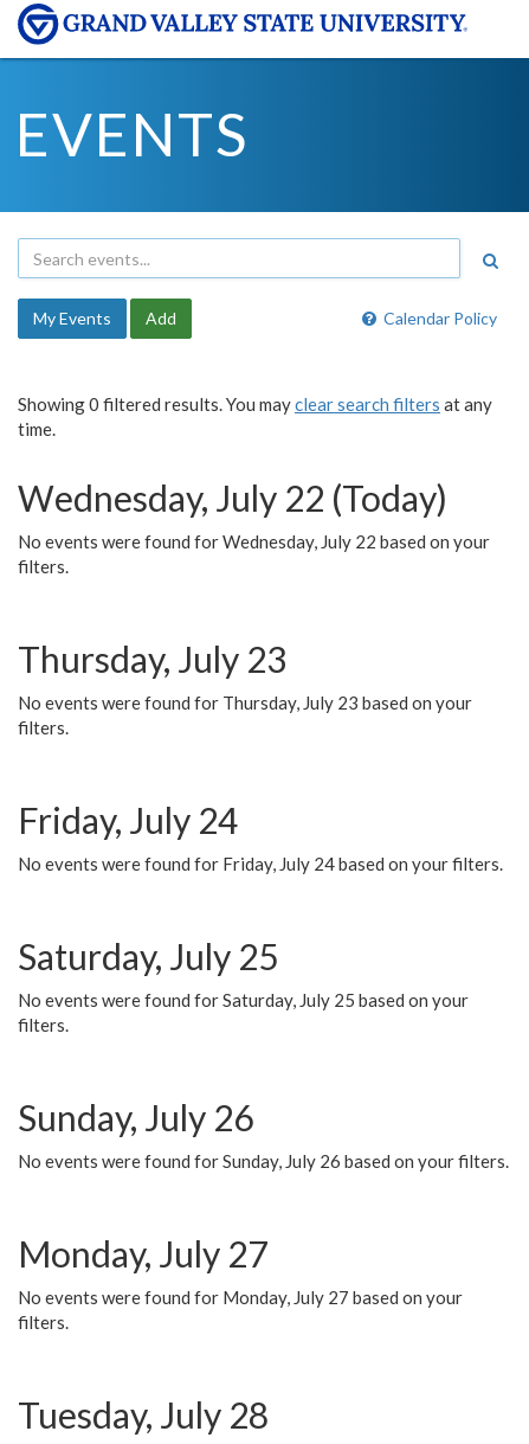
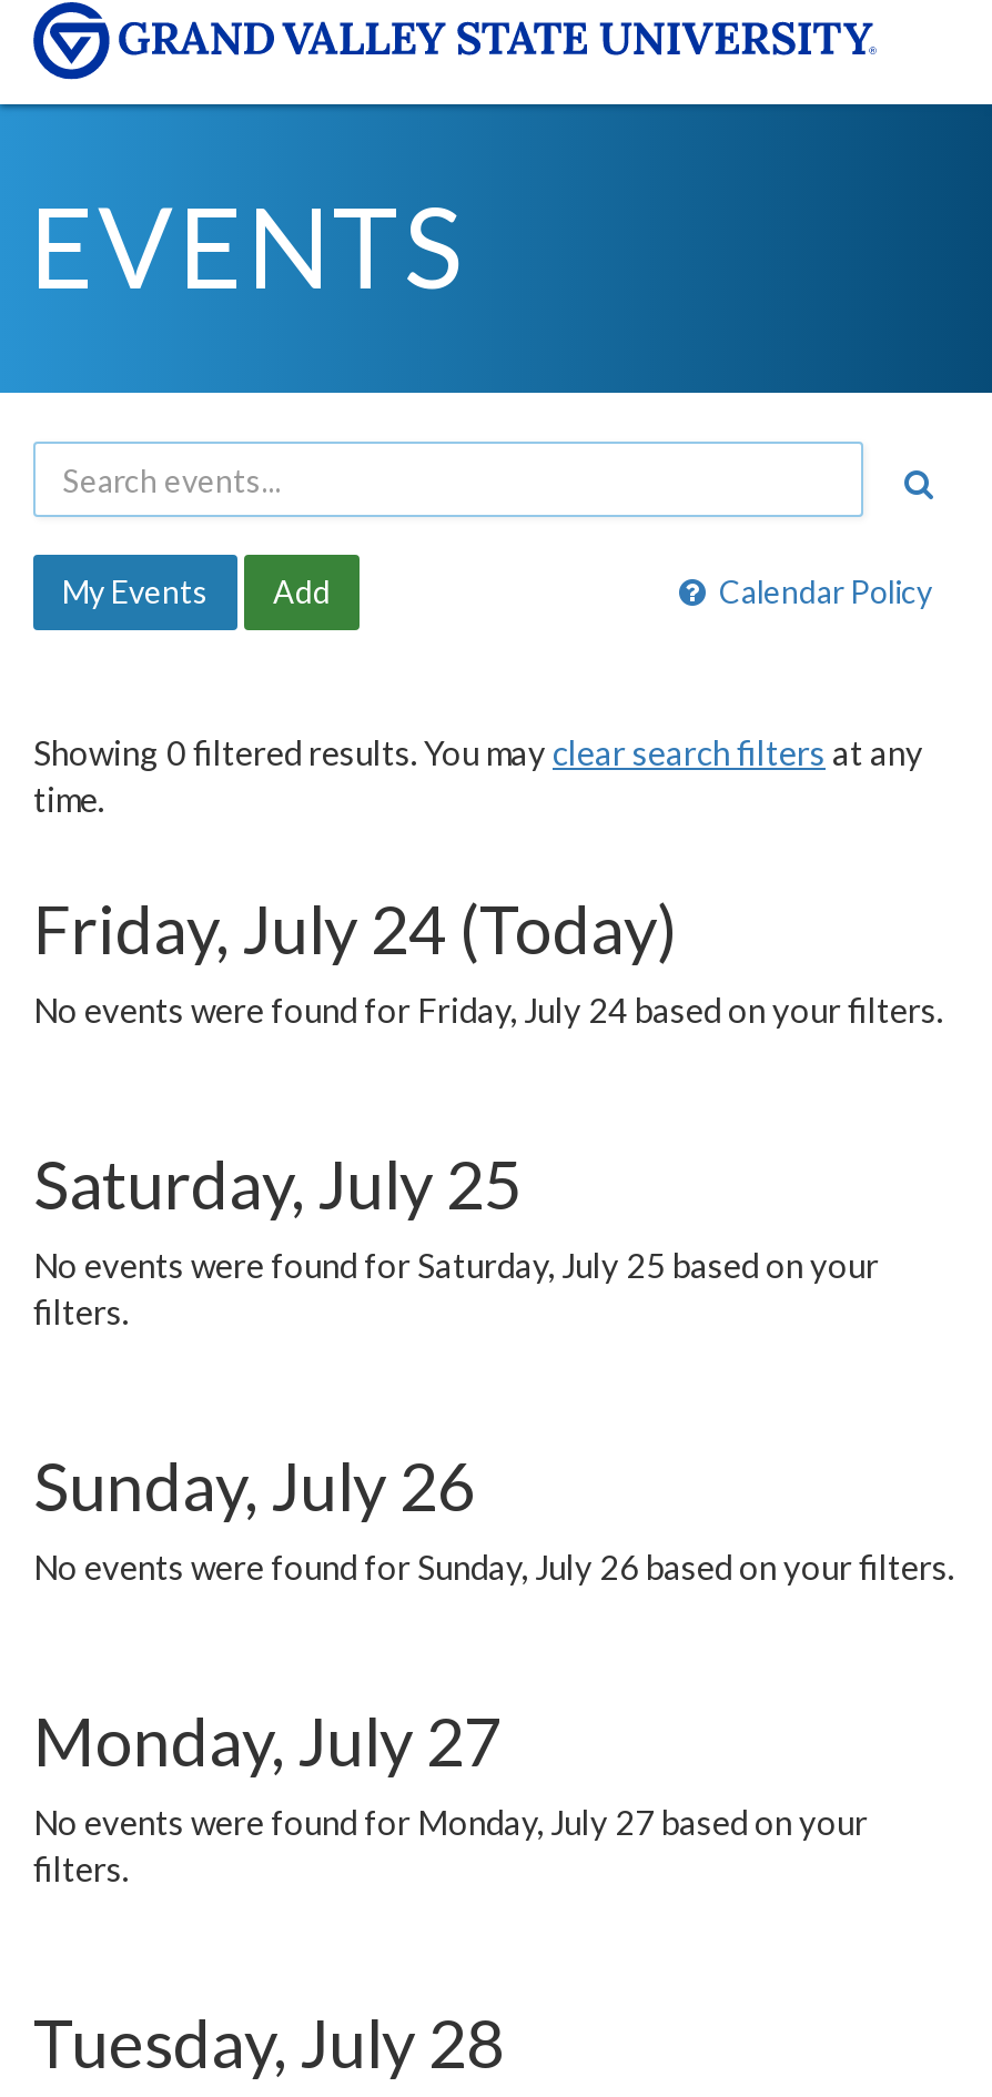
[18,476,490,841] Wednesday, July 22 (Today) | No events were found for Wednesday, July 22 based on your | filters. | Thursday, July 23 | No events were found for Thursday, July 23 based on your | filters. | Friday, July 24 -> [33,888,677,968] Friday, July 24 (Today)

